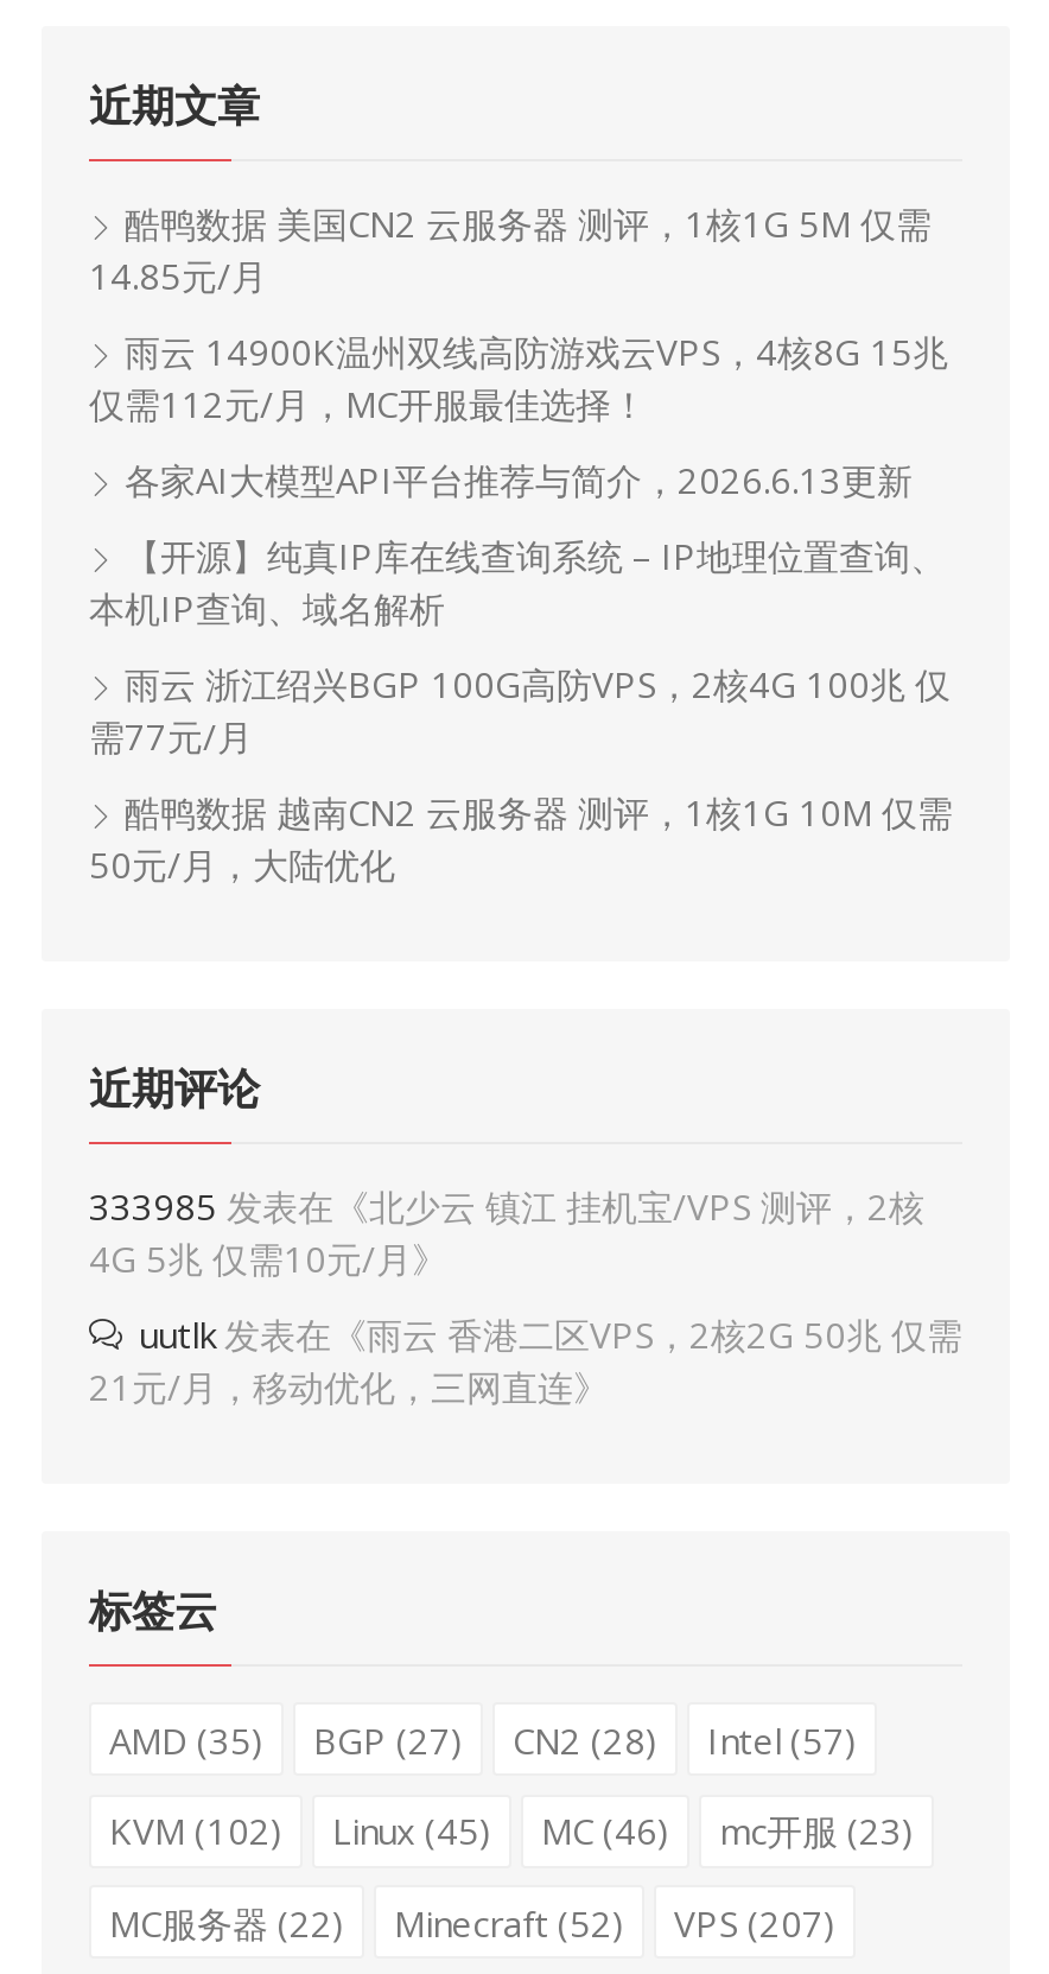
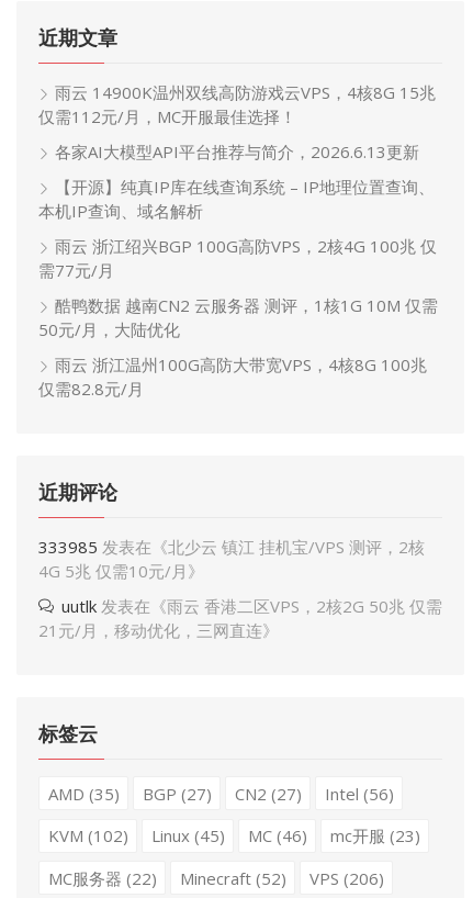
[89,199,932,299] 酷鸭数据 美国CN2 云服务器 测评，1核1G 5M 仅需 | 14.85元/月 -> none
moved [89,328,953,888] -> [38,81,438,340]: 雨云 14900K温州双线高防游戏云VPS，4核8G 15兆 | 仅需112元/月，MC开服最佳选择！ | 各家AI大模型API平台推荐与简介，2026.6.13更新 | ... | 酷鸭数据 越南CN2 云服务器 测评，1核1G 10M 仅需 | 50元/月，大陆优化
none -> [38,353,427,400] 雨云 浙江温州100G高防大带宽VPS，4核8G 100兆 | 仅需82.8元/月
[513,1715,657,1763] CN2 (28) -> [234,782,301,804] CN2 (27)
[707,1715,857,1763] Intel (57) -> [324,782,393,804] Intel (56)
[109,1898,835,1946] MC服务器(22) Minecraft (52) VPS (207) -> [48,867,384,889] MC服务器(22) Minecraft (52) VPS (206)

